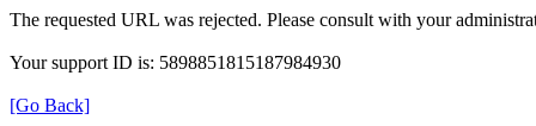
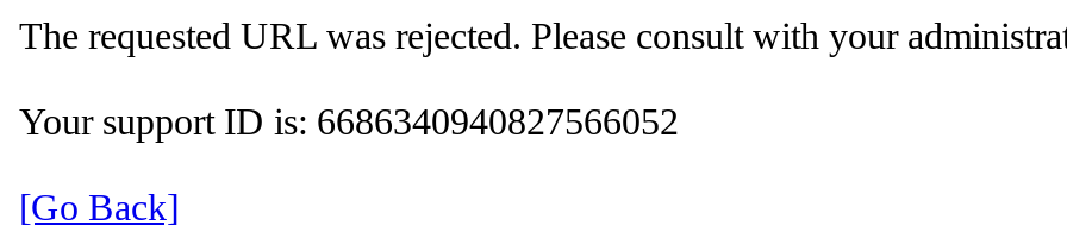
[10,52,341,73] Your support ID is: 5898851815187984930 -> [19,101,679,142] Your support ID is: 6686340940827566052

